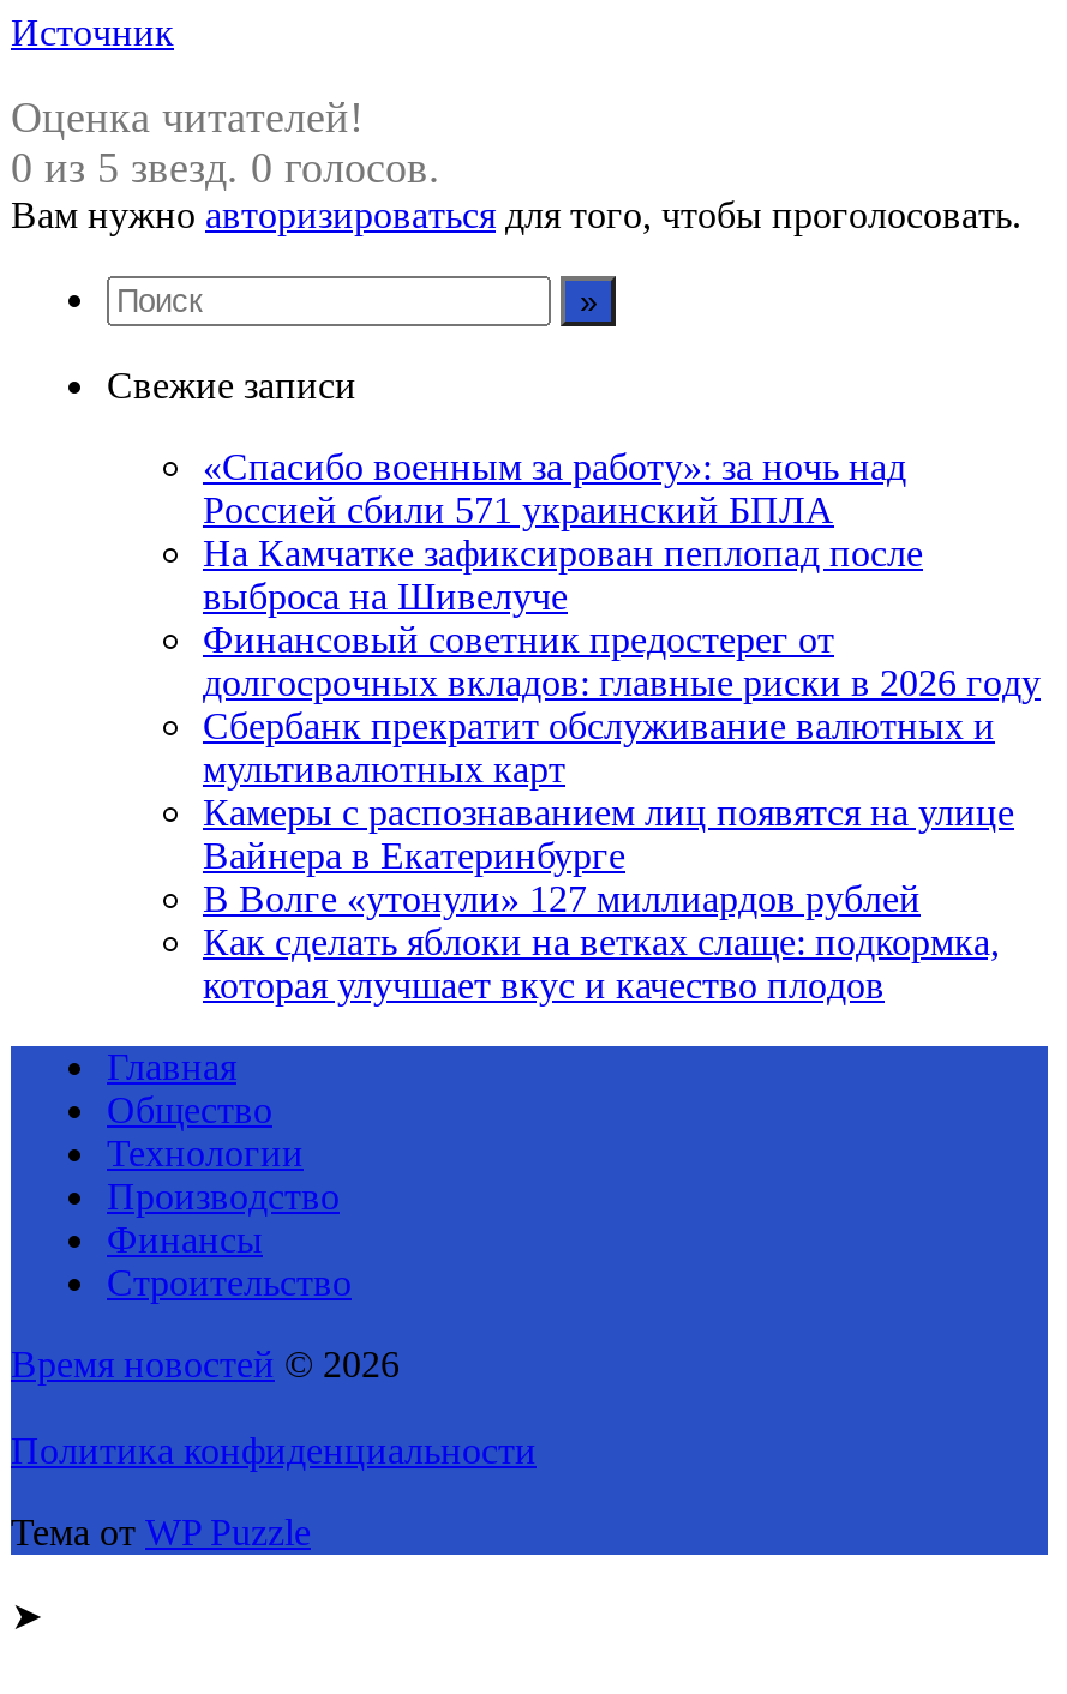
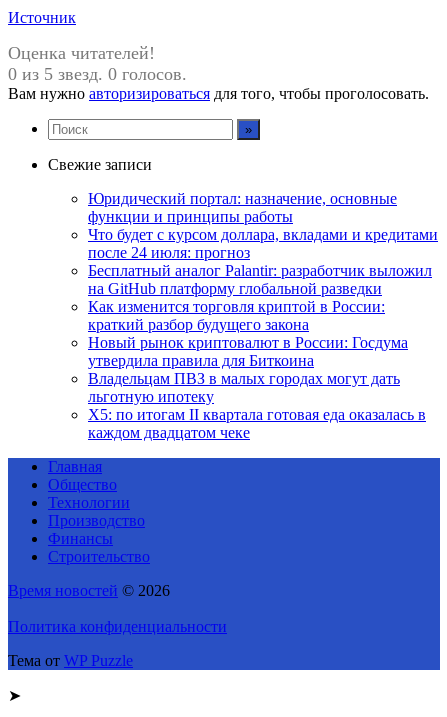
[203,446,1041,1005] «Спасибо военным за работу»: за ночь над | Россией сбили 571 украинский БПЛА | На Камчатке зафиксирован пеплопад после | выброса на Шивелуче | Финансовый советник предостерег от | долгосрочных вкладов: главные риски в 2026 году | Сбербанк прекратит обслуживание валютных и | мультивалютных карт | Камеры с распознаванием лиц появятся на улице | Вайнера в Екатеринбурге | В Волге «утонули» 127 миллиардов рублей | Как сделать яблоки на ветках слаще: подкормка, | которая улучшает вкус и качество плодов -> [88,190,438,441] Юридический портал: назначение, основные | функции и принципы работы | Что будет с курсом доллара, вкладами и кредитами | после 24 июля: прогноз | Бесплатный аналог Palantir: разработчик выложил | на GitHub платформу глобальной разведки | Как изменится торговля криптой в России: | краткий разбор будущего закона | Новый рынок криптовалют в России: Госдума | утвердила правила для Биткоина | Владельцам ПВЗ в малых городах могут дать | льготную ипотеку | X5: по итогам II квартала готовая еда оказалась в | каждом двадцатом чеке

